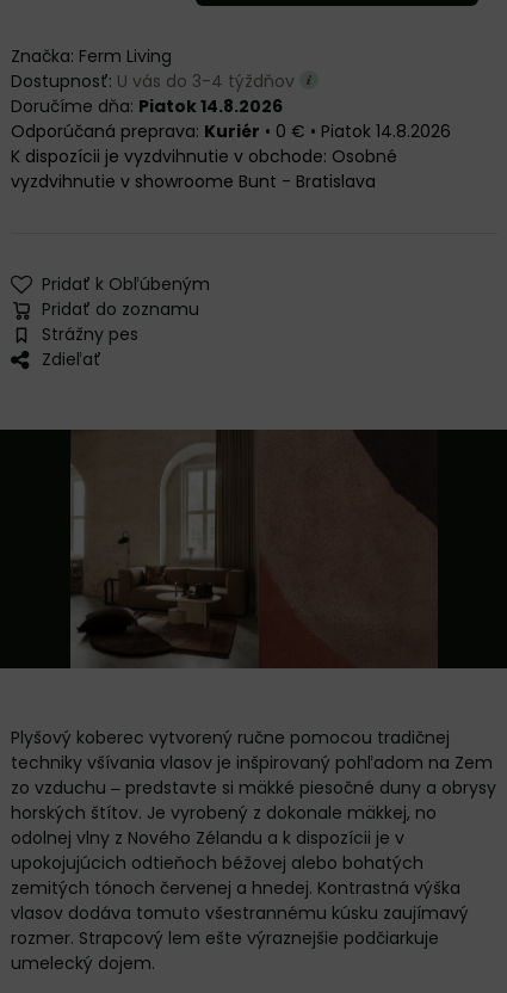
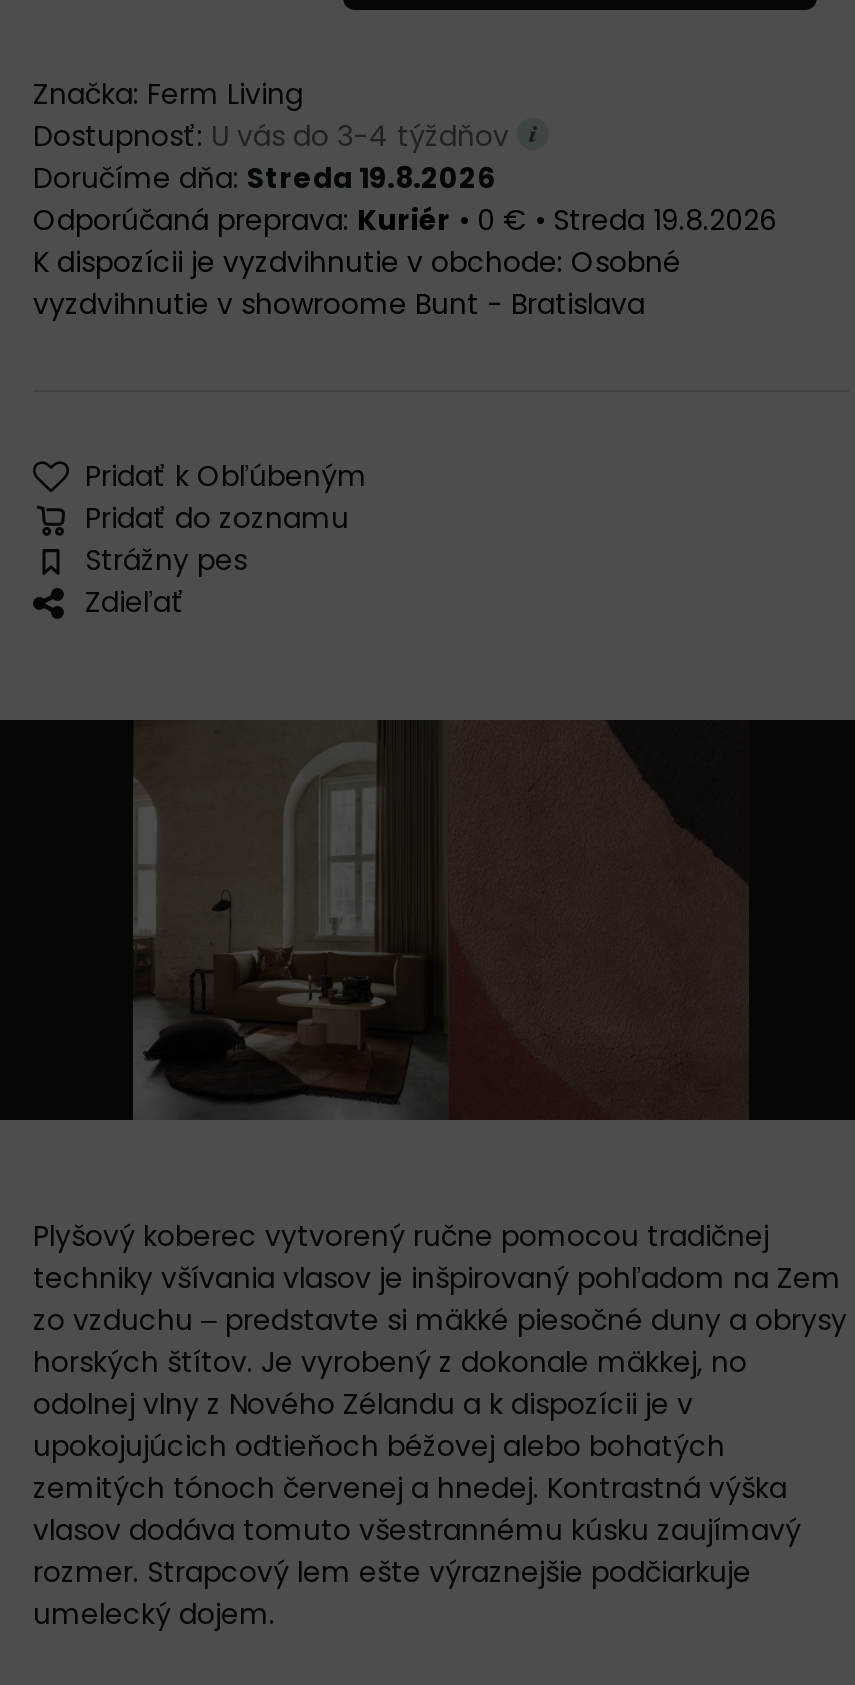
[11,94,283,118] Doručíme dňa: Piatok 14.8.2026 -> [33,158,495,198] Doručíme dňa: Streda 19.8.2026
[204,119,451,143] Kuriér • 0 € • Piatok 14.8.2026 -> [357,200,777,240] Kuriér • 0 € • Streda 19.8.2026

